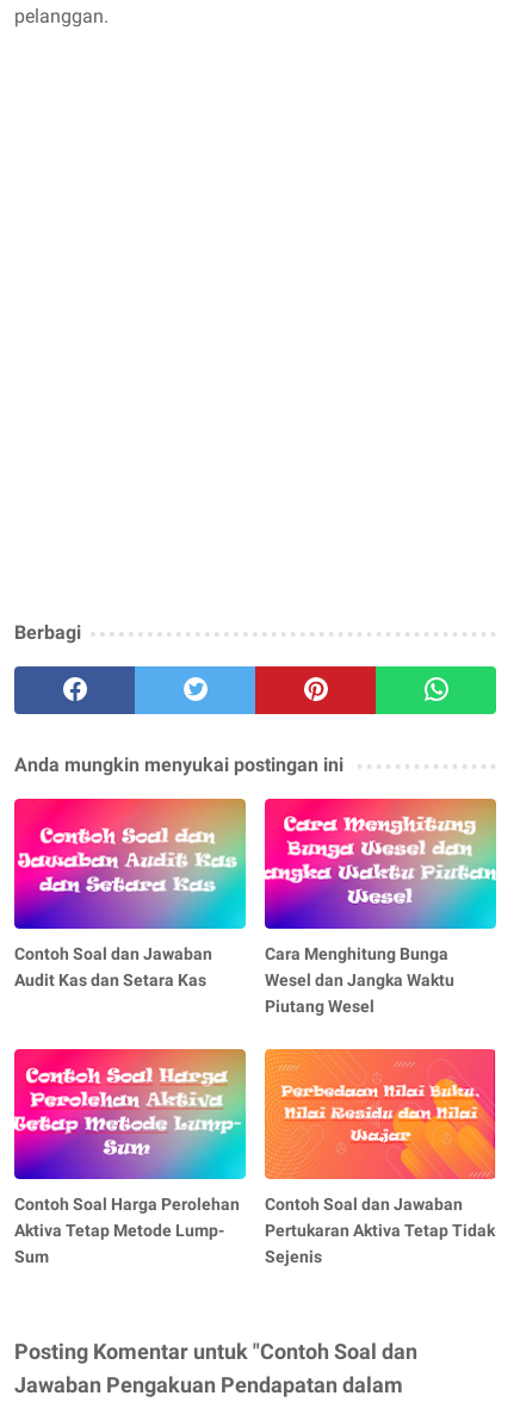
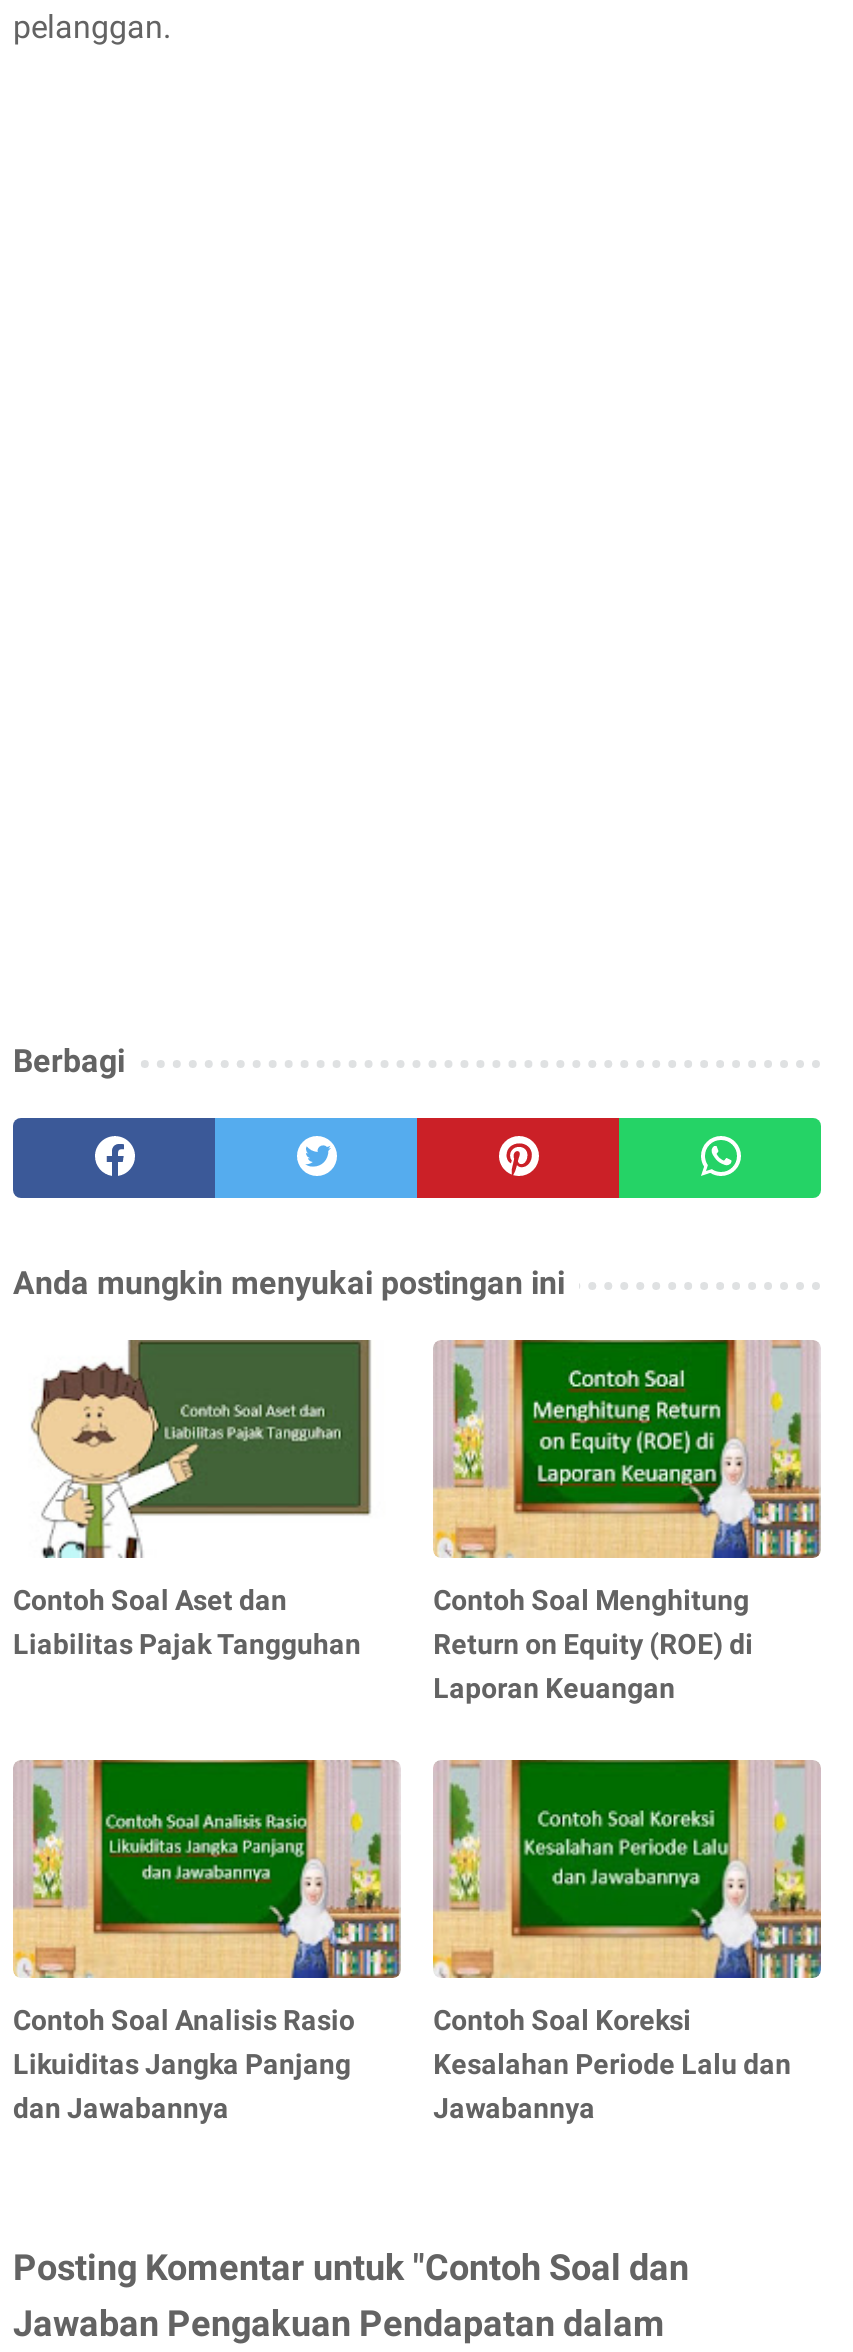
[13,798,247,990] [image] | Contoh Soal dan Jawaban | Audit Kas dan Setara Kas -> [13,1338,401,1660] [image] | Contoh Soal Aset dan | Liabilitas Pajak Tangguhan
[264,798,497,1016] [image] | Cara Menghitung Bunga | Wesel dan Jangka Waktu | Piutang Wesel -> [433,1338,823,1704] [image] | Contoh Soal Menghitung | Return on Equity (ROE) di | Laporan Keuangan
[13,1048,247,1266] [image] | Contoh Soal Harga Perolehan | Aktiva Tetap Metode Lump- | Sum -> [11,1758,403,2124] [image] | Contoh Soal Analisis Rasio | Likuiditas Jangka Panjang | dan Jawabannya
[264,1048,496,1266] [image] | Contoh Soal dan Jawaban | Pertukaran Aktiva Tetap Tidak | Sejenis -> [433,1758,823,2124] [image] | Contoh Soal Koreksi | Kesalahan Periode Lalu dan | Jawabannya

